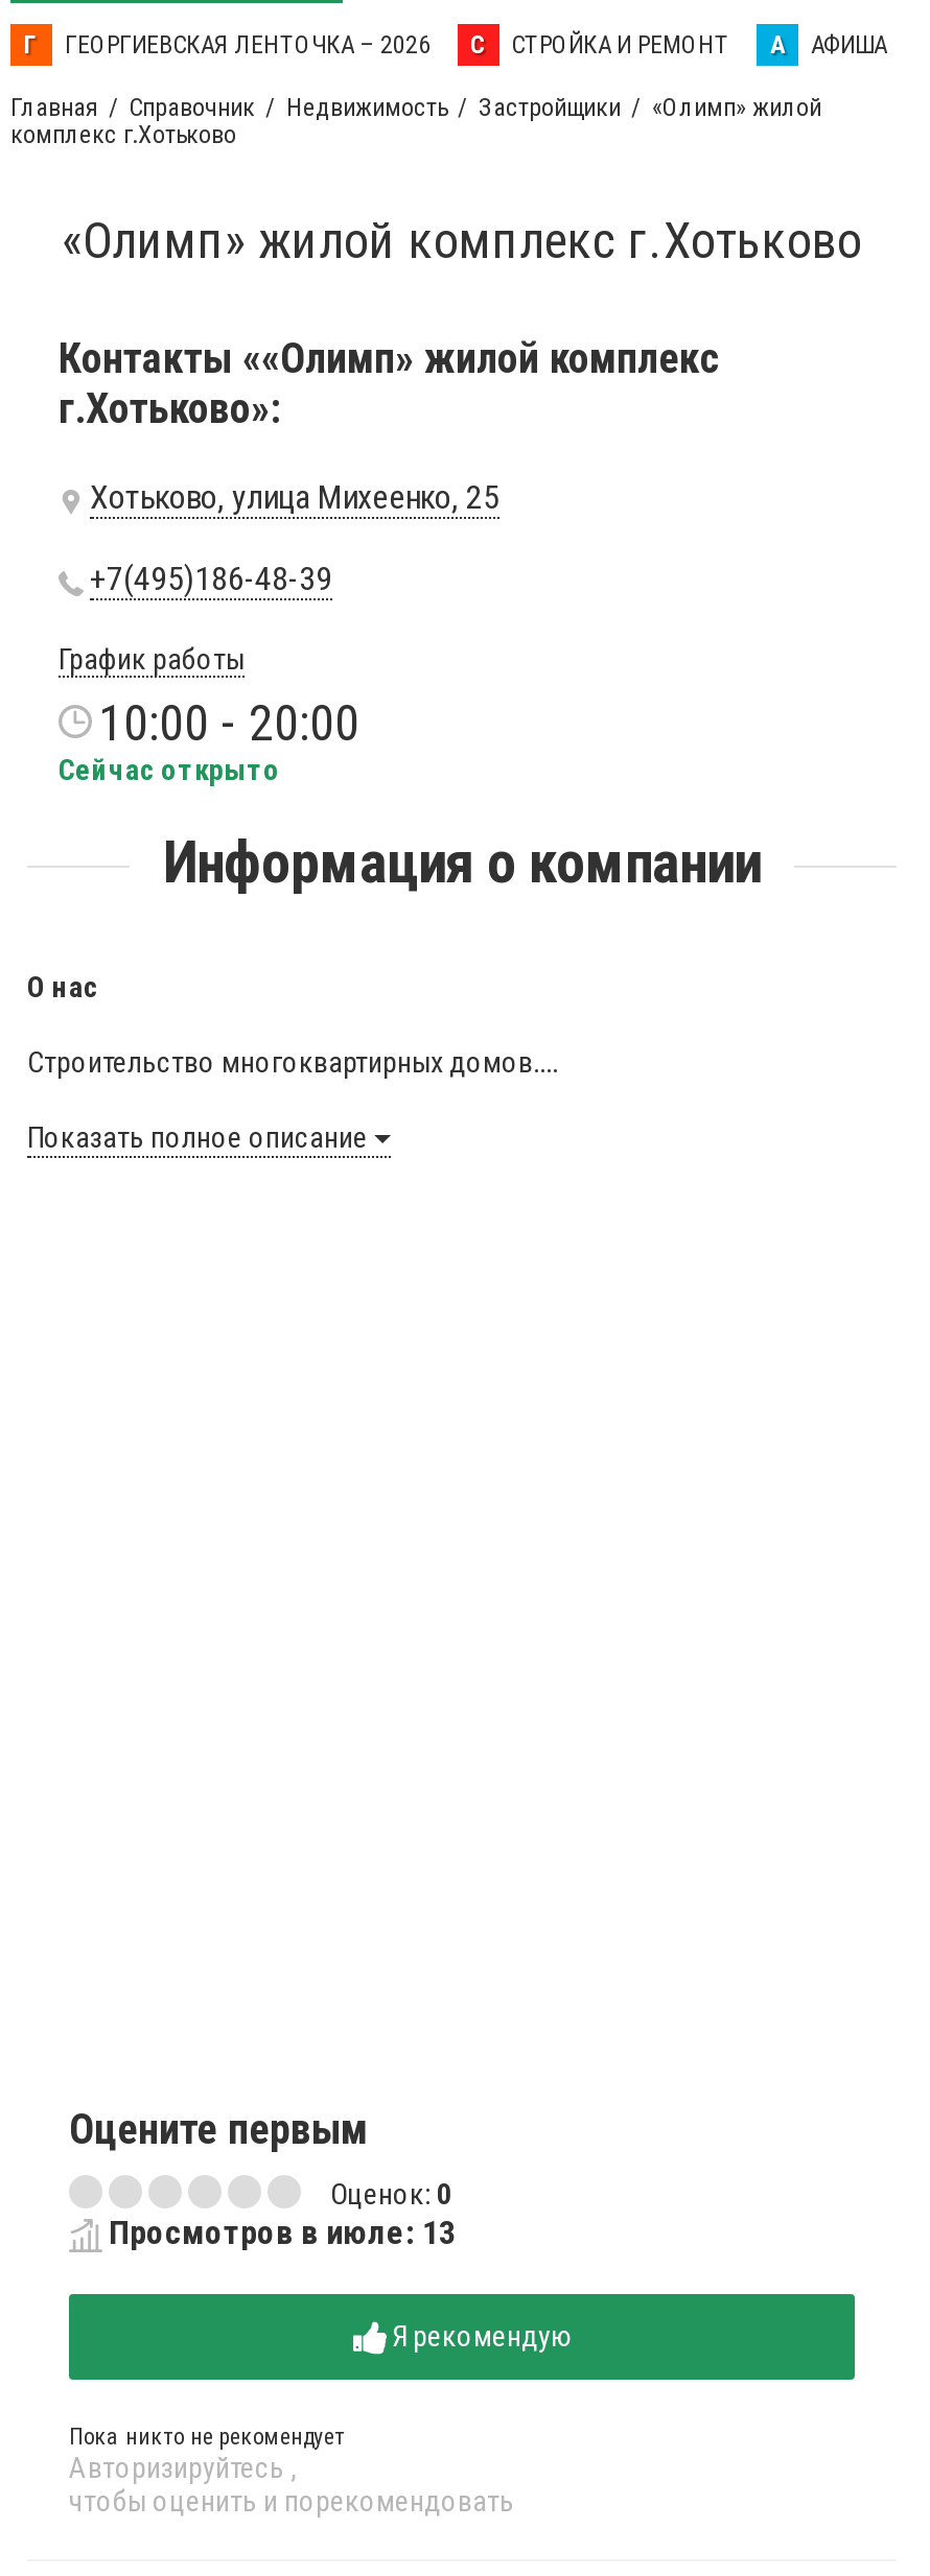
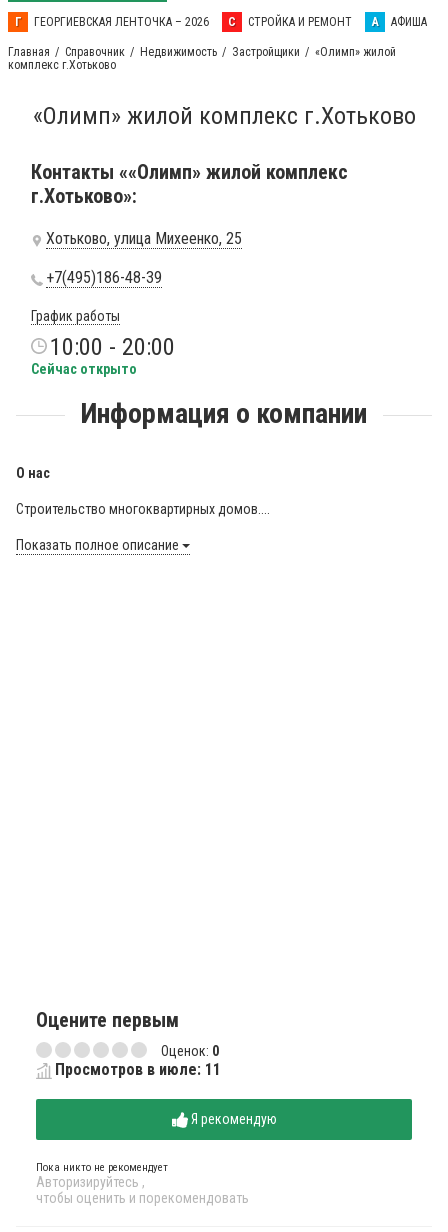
[109,2212,456,2252] Просмотров в июле: 13 -> [55,1060,221,1079] Просмотров в июле: 11

